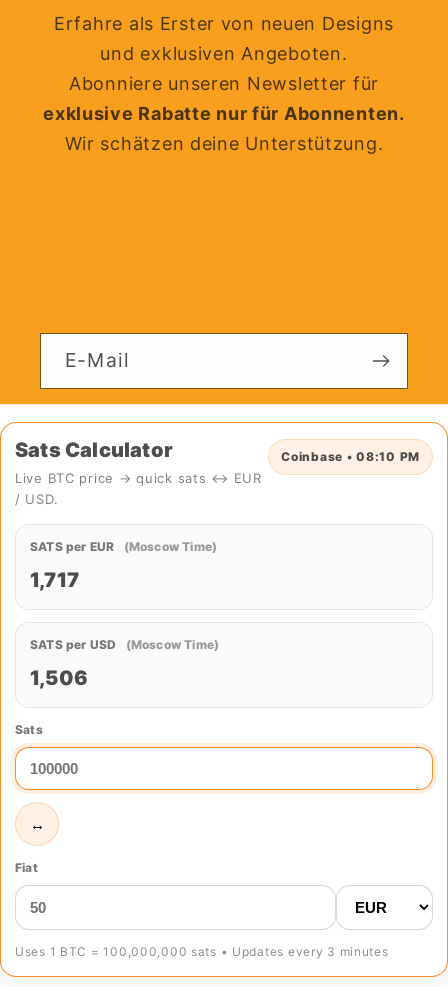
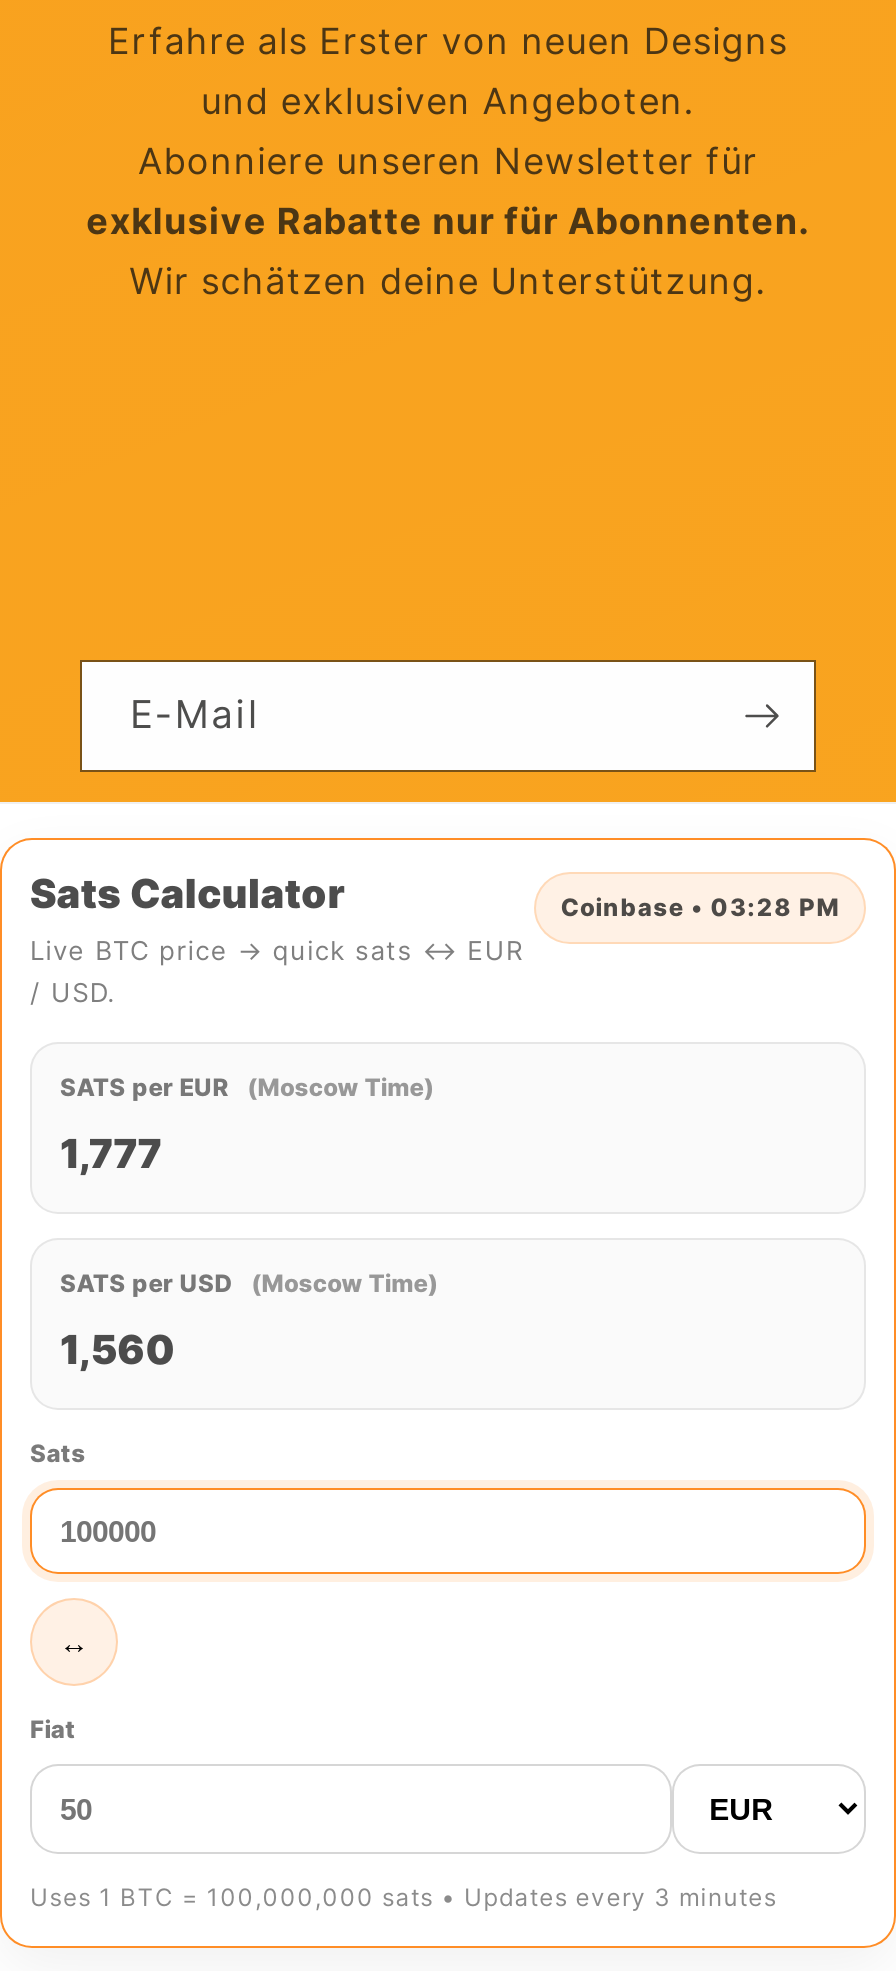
[281,449,420,464] Coinbase • 08:10 PM -> [561,893,840,923] Coinbase • 03:28 PM
[30,568,79,592] 1,717 -> [60,1131,162,1179] 1,777
[30,666,88,690] 1,506 -> [60,1327,176,1375] 1,560

